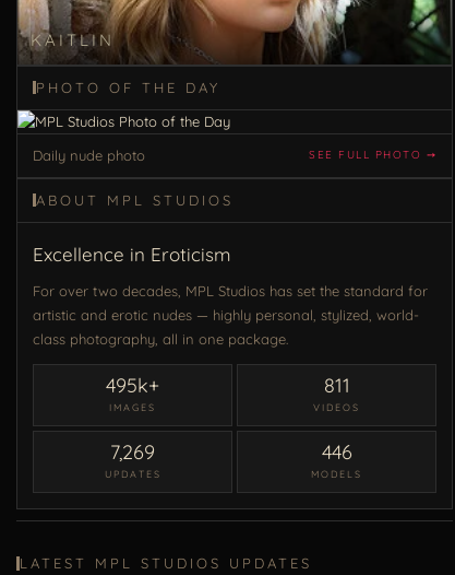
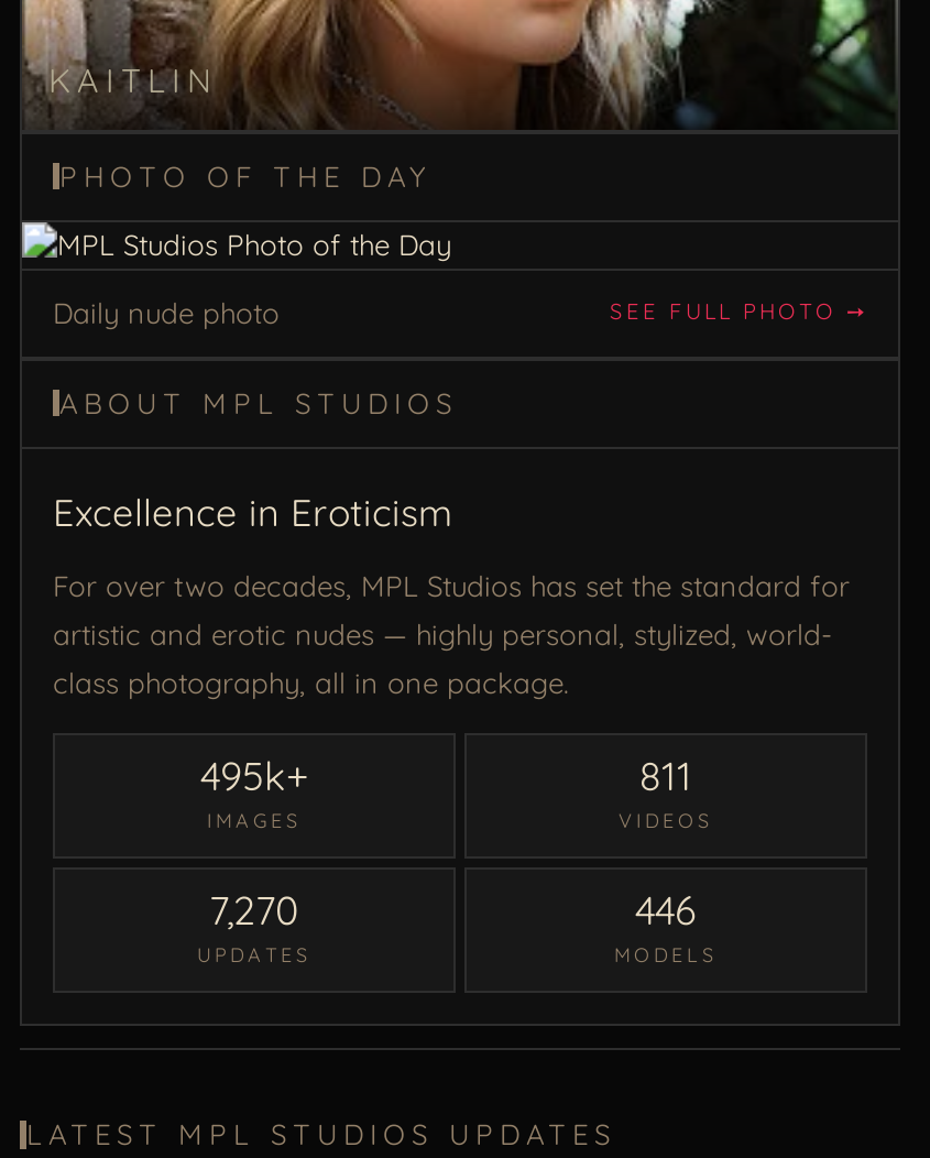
[110,439,155,464] 7,269 -> [209,884,299,935] 7,270

